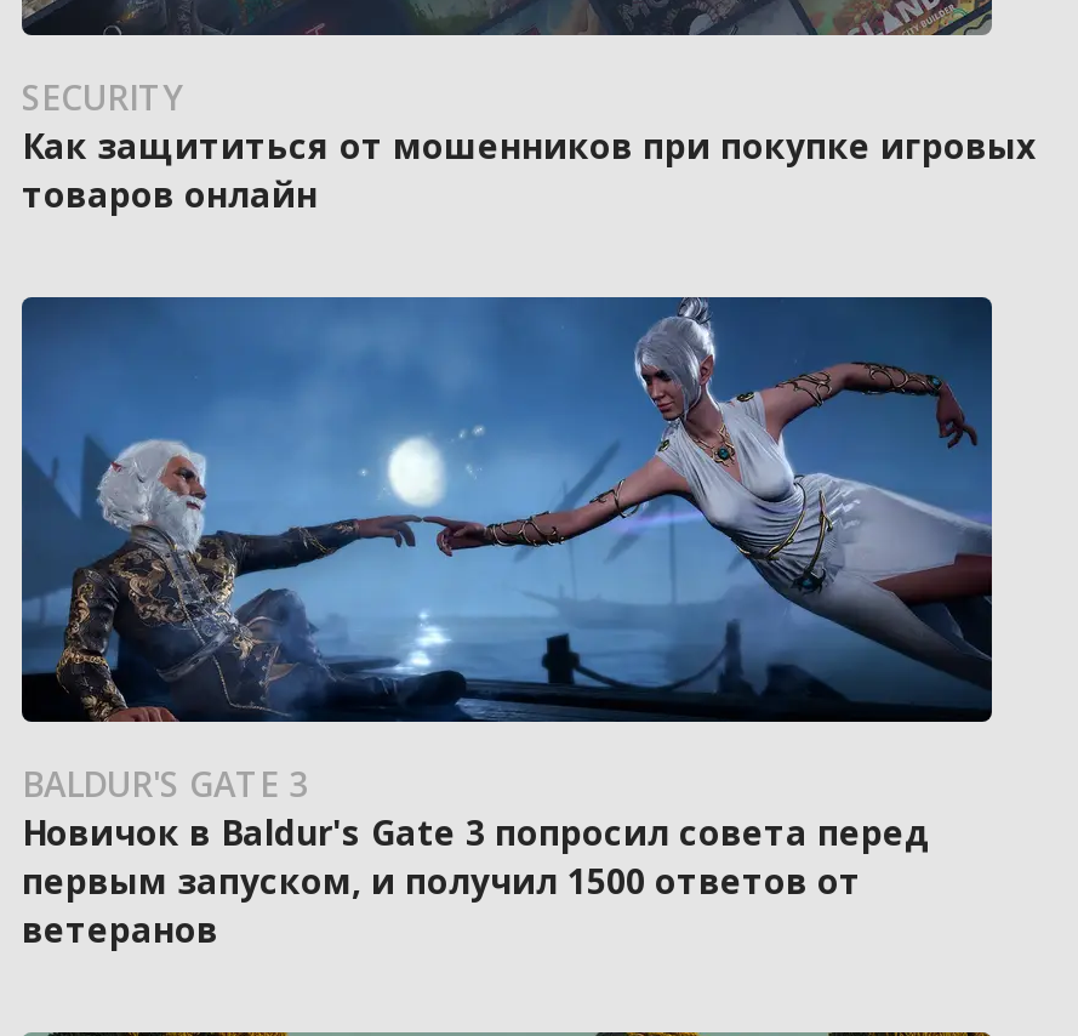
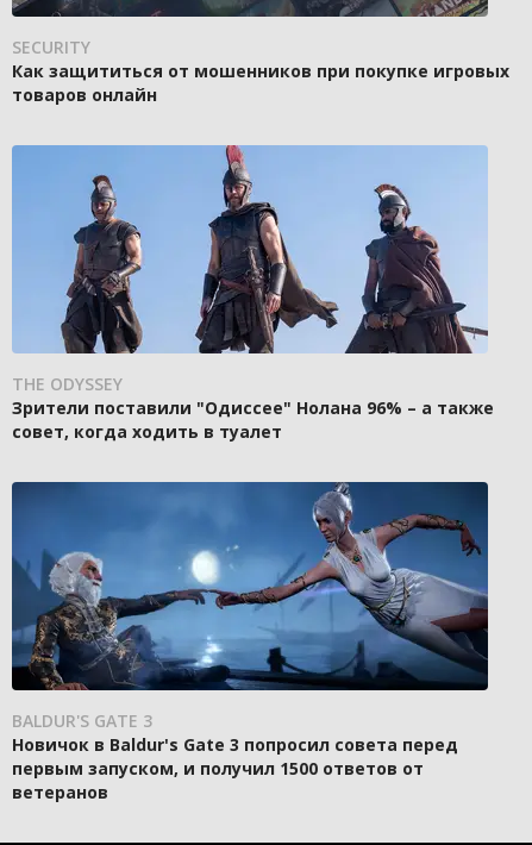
none -> [12,145,494,443] [image] | THE ODYSSEY | Зрители поставили "Одиссее" Нолана 96% – а также | совет, когда ходить в туалет

